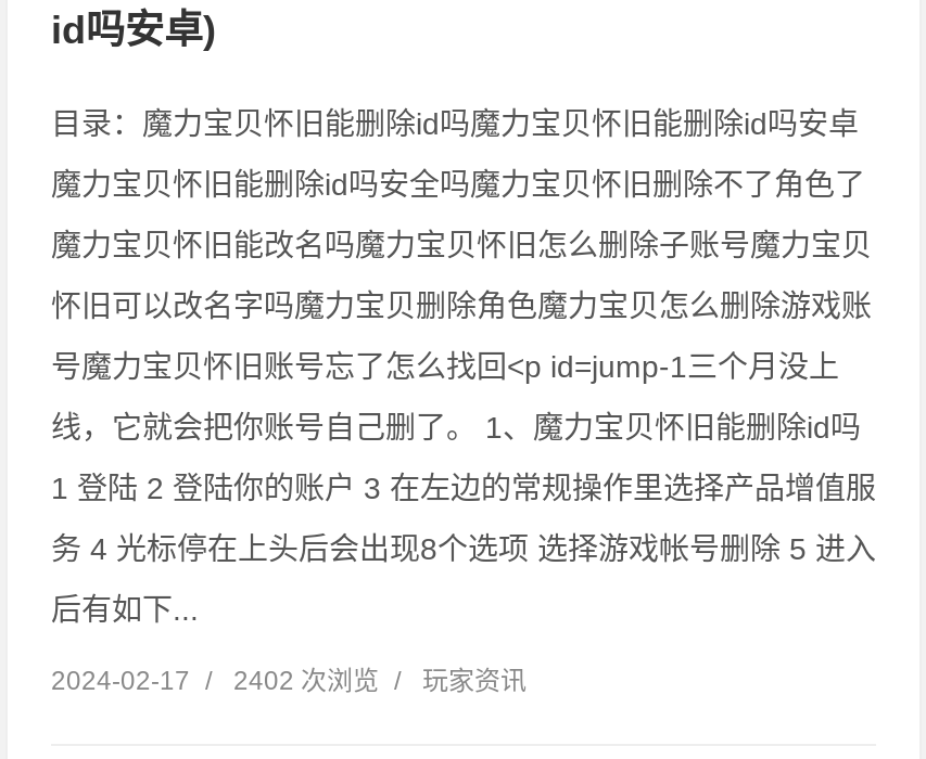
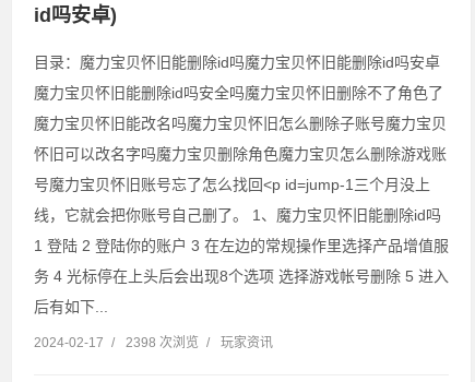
[51,665,527,695] 2024-02-17 / 2402 次浏览 / 玩家资讯 -> [34,335,273,350] 2024-02-17 / 2398 次浏览 / 玩家资讯

